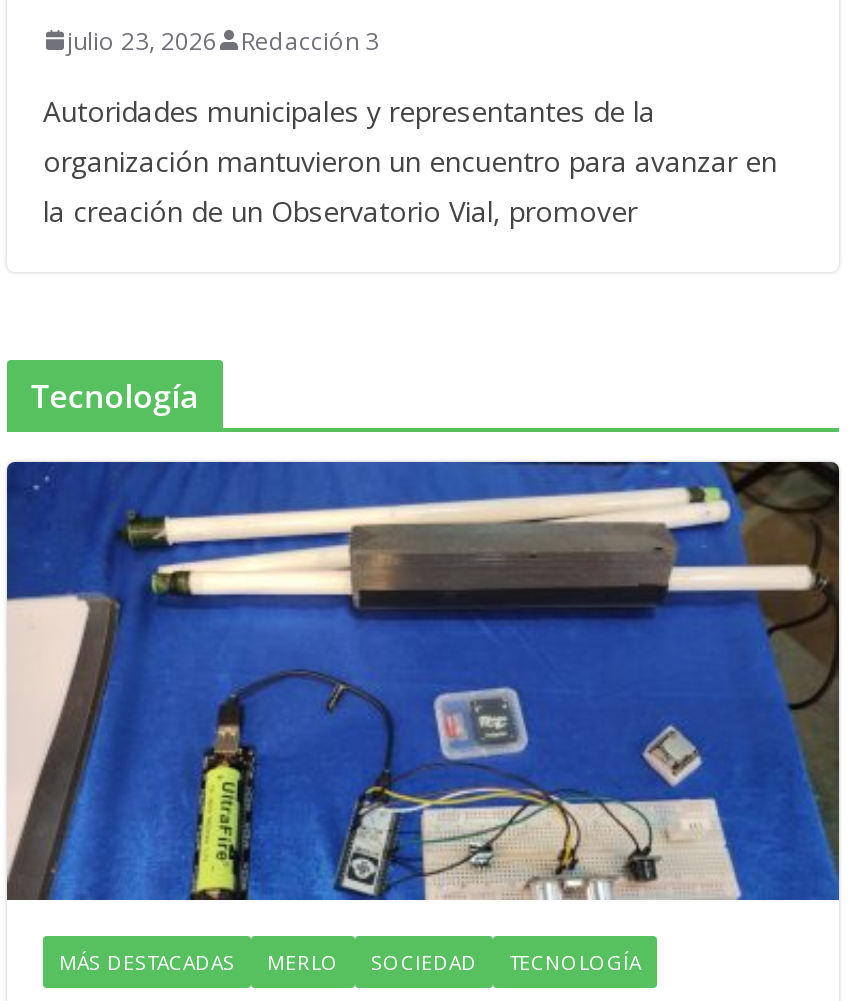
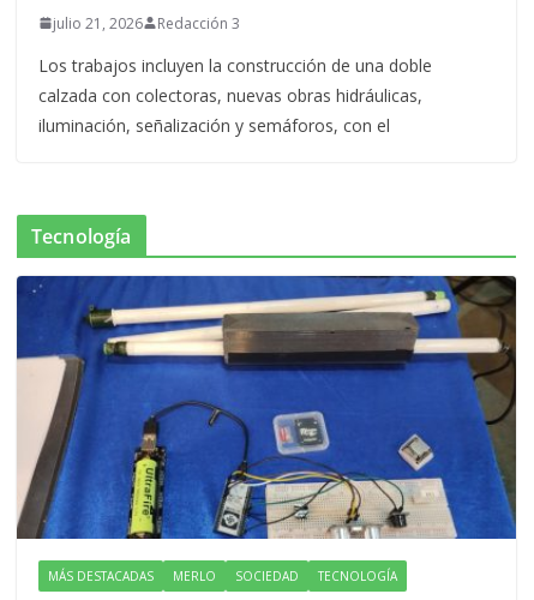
[67,24,379,58] julio 23, 2026 Redacción 3 -> [53,13,240,33] julio 21, 2026 Redacción 3
[43,92,777,230] Autoridades municipales y representantes de la | organización mantuvieron un encuentro para avanzar en | la creación de un Observatorio Vial, promover -> [38,54,432,137] Los trabajos incluyen la construcción de una doble | calzada con colectoras, nuevas obras hidráulicas, | iluminación, señalización y semáforos, con el

